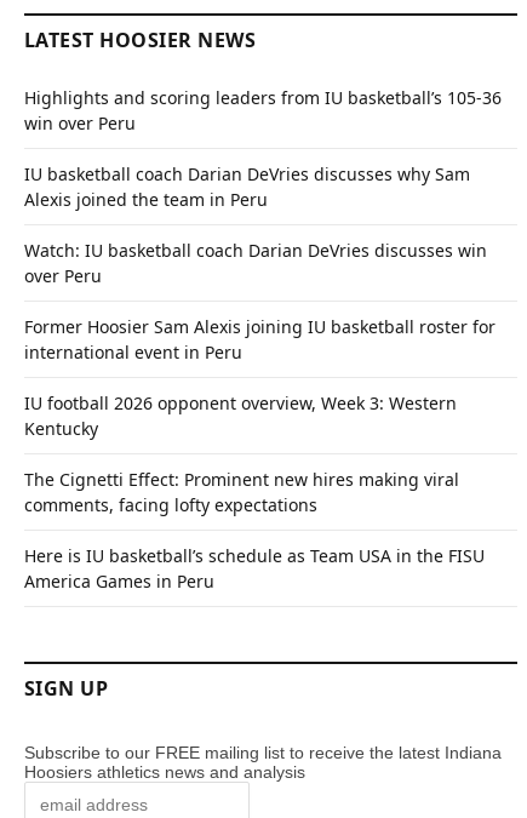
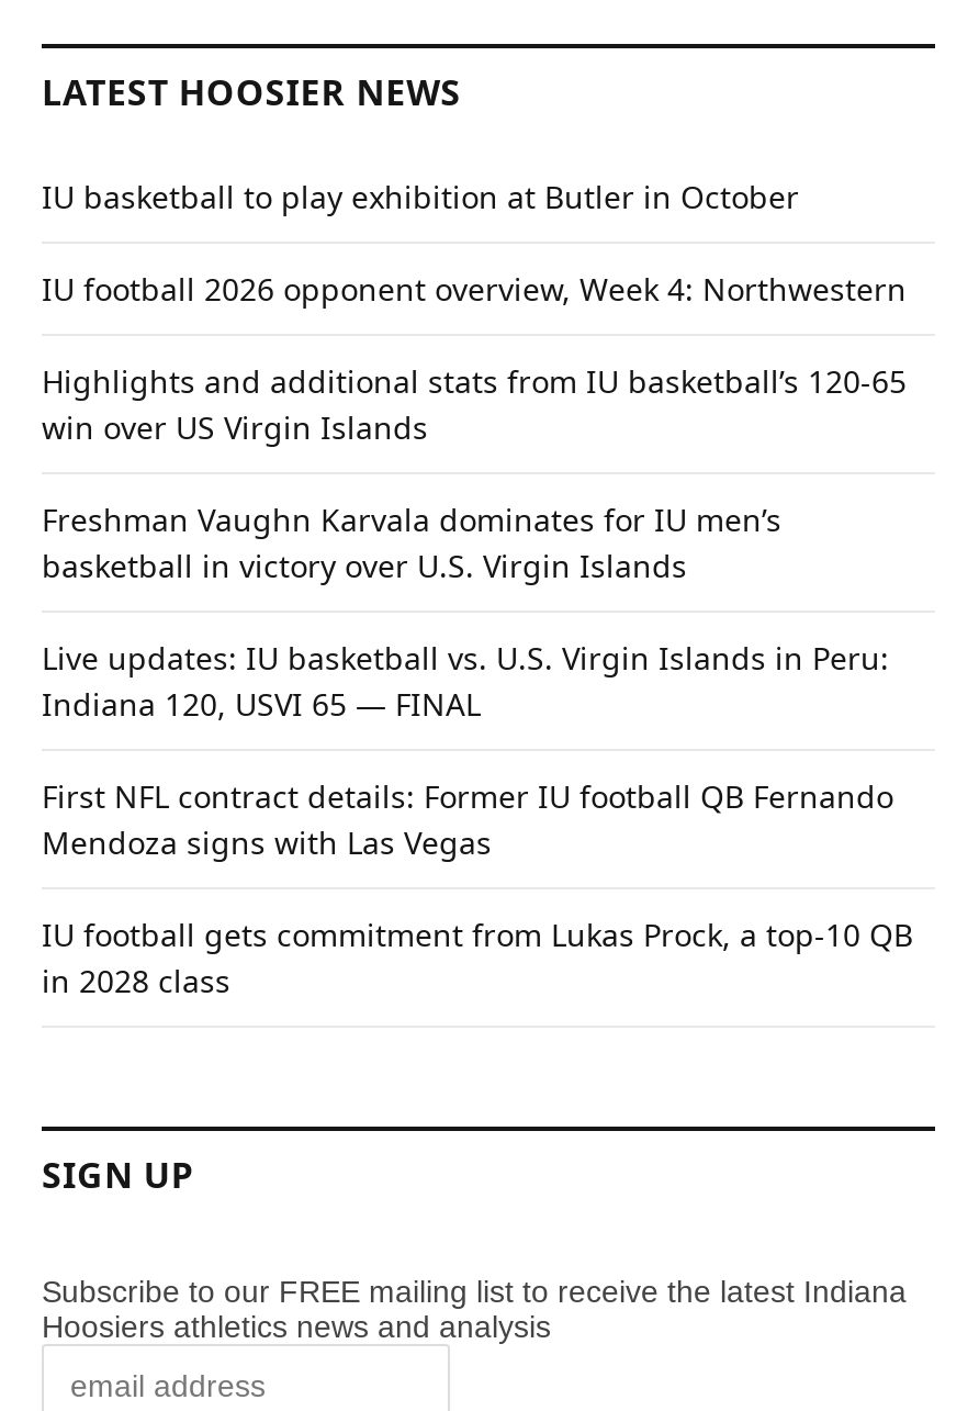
[24,86,502,135] Highlights and scoring leaders from IU basketball’s 105-36 | win over Peru -> [42,176,799,218] IU basketball to play exhibition at Butler in October
[24,163,470,211] IU basketball coach Darian DeVries discusses why Sam | Alexis joined the team in Peru -> [42,268,907,310] IU football 2026 opponent overview, Week 4: Northwestern
[24,239,487,287] Watch: IU basketball coach Darian DeVries discusses win | over Peru -> [42,360,907,448] Highlights and additional stats from IU basketball’s 120-65 | win over US Virgin Islands
[24,315,496,364] Former Hoosier Sam Alexis joining IU basketball roster for | international event in Peru -> [42,499,781,587] Freshman Vaughn Karvala dominates for IU men’s | basketball in victory over U.S. Virgin Islands
[24,392,457,440] IU football 2026 opponent overview, Week 3: Western | Kentucky -> [42,637,889,725] Live updates: IU basketball vs. U.S. Virgin Islands in Peru: | Indiana 120, USVI 65 — FINAL
[24,468,459,516] The Cignetti Effect: Prominent new hires making viral | comments, facing lofty expectations -> [42,775,893,863] First NFL contract details: Former IU football QB Fernando | Mendoza signs with Las Vegas
[24,544,485,593] Here is IU basketball’s schedule as Team USA in the FISU | America Games in Peru -> [42,914,913,1002] IU football gets commitment from Lukas Prock, a top-10 QB | in 2028 class

